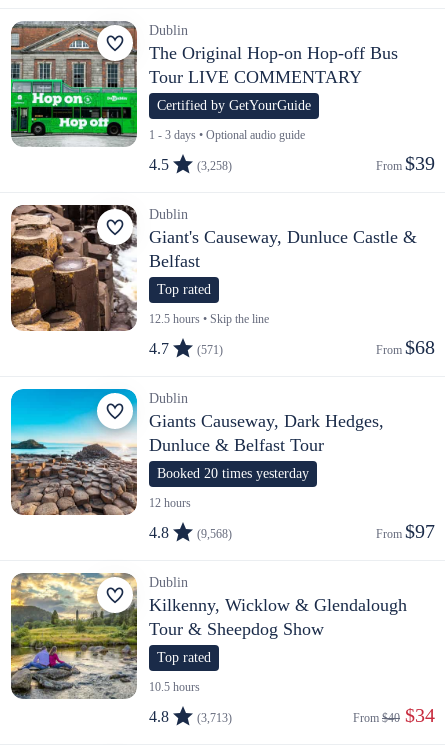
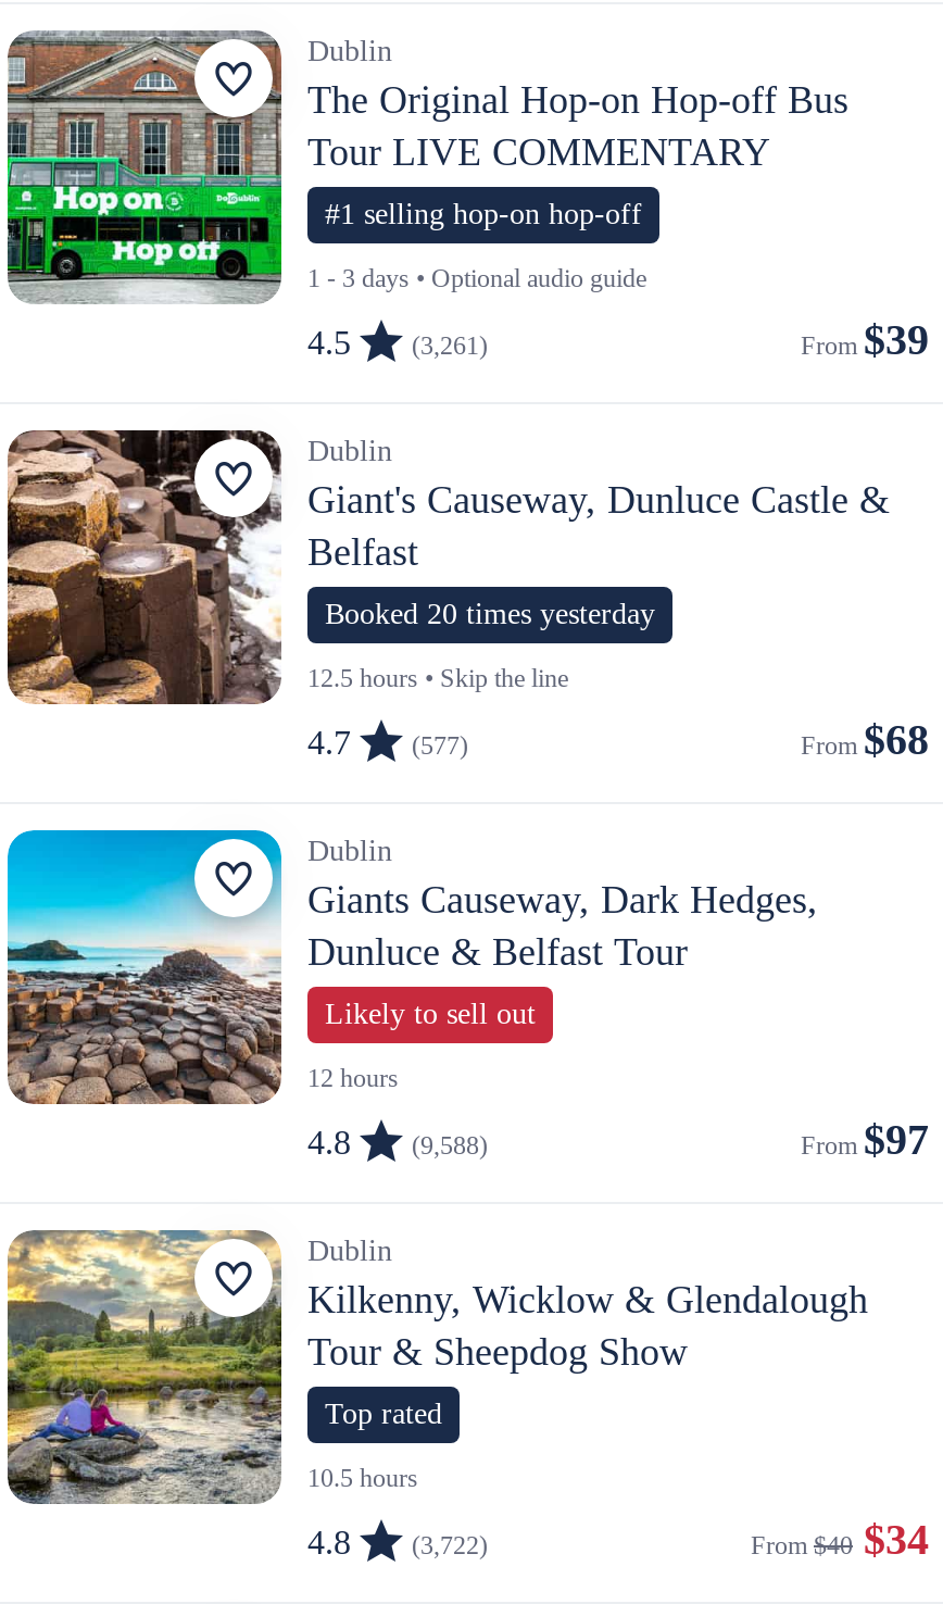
[157,98,311,113] Certified by GetYourGuide -> [325,198,642,230] #1 selling hop-on hop-off
[149,156,232,173] 4.5 (3,258) -> [307,324,488,361] 4.5 (3,261)
[157,282,211,297] Top rated -> none
[149,340,223,357] 4.7 (571) -> [307,724,468,761] 4.7 (577)
none -> [325,998,536,1030] Likely to sell out
moved [157,466,309,481] -> [325,598,655,630]: Booked 20 times yesterday
[149,524,232,541] 4.8 (9,568) -> [307,1124,488,1161] 4.8 (9,588)
[149,708,232,725] 4.8 (3,713) -> [307,1524,488,1561] 4.8 (3,722)

